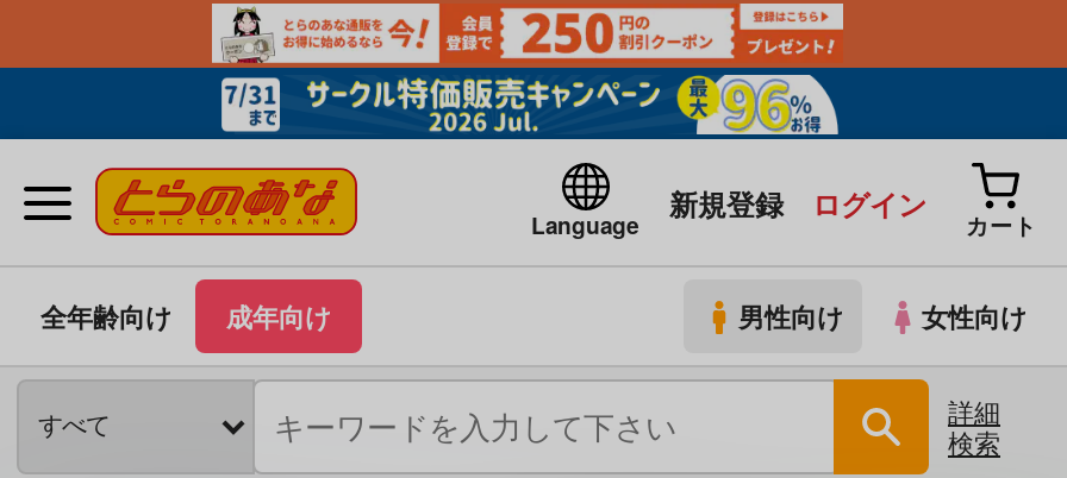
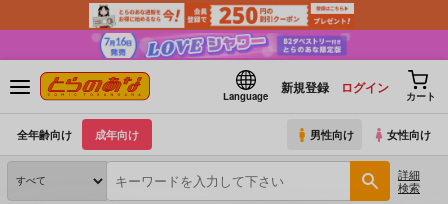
[7,65,1060,141] [image] -> [3,29,445,61] [image]

